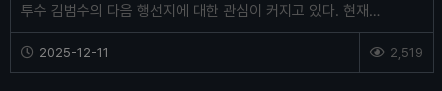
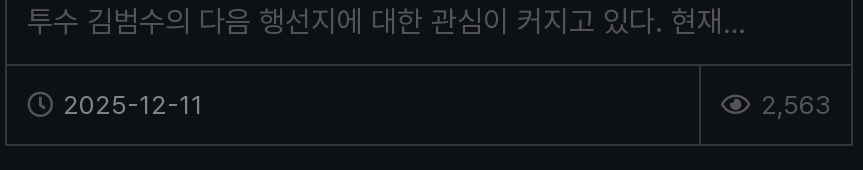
[390,45,423,60] 2,519 -> [761,91,831,121] 2,563

